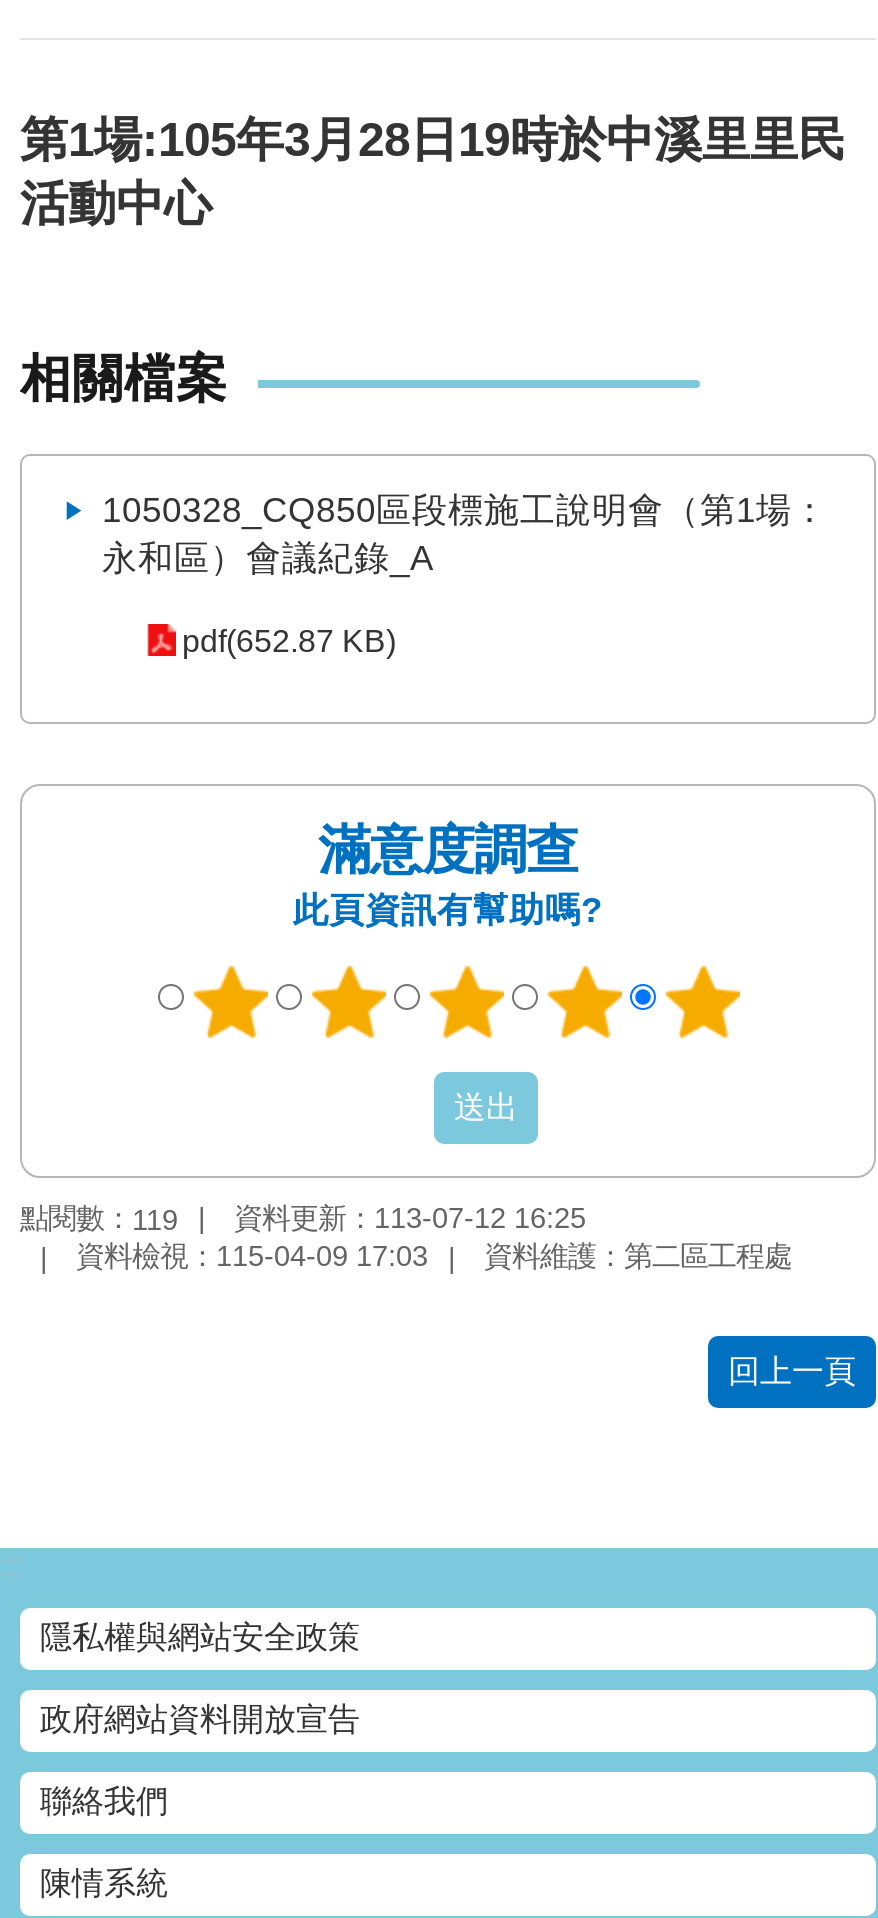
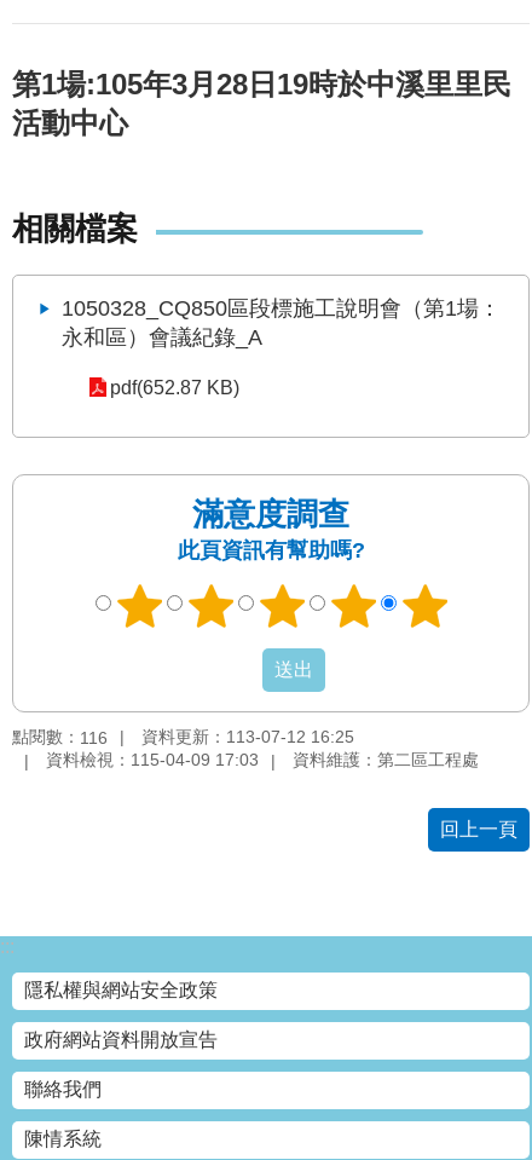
[20,1201,586,1236] 點閱數：119 資料更新：113-07-12 16:25 -> [12,727,354,747] 點閱數：116 資料更新：113-07-12 16:25

